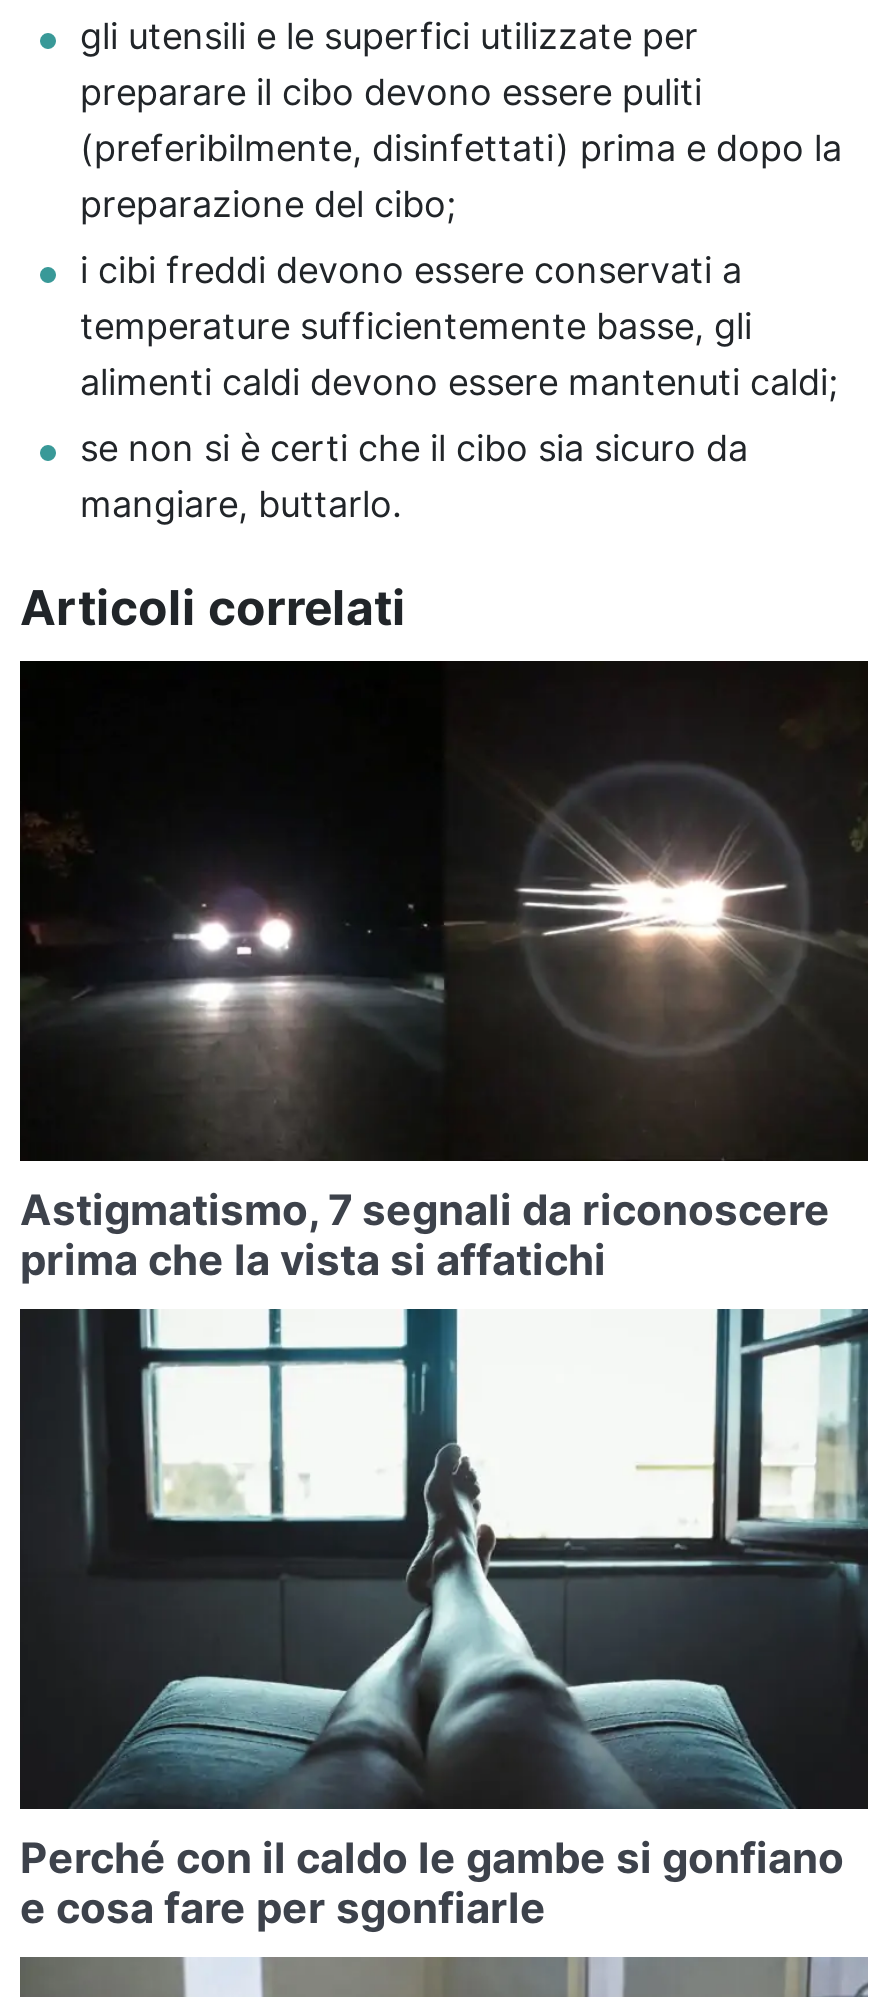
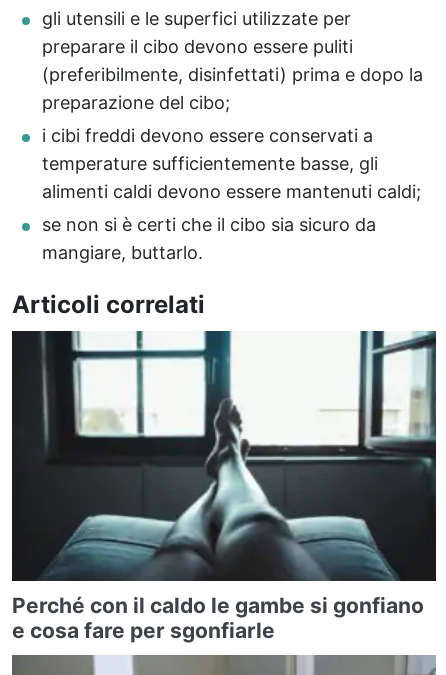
[20,659,868,1285] [image] | Astigmatismo, 7 segnali da riconoscere | prima che la vista si affatichi -> none

